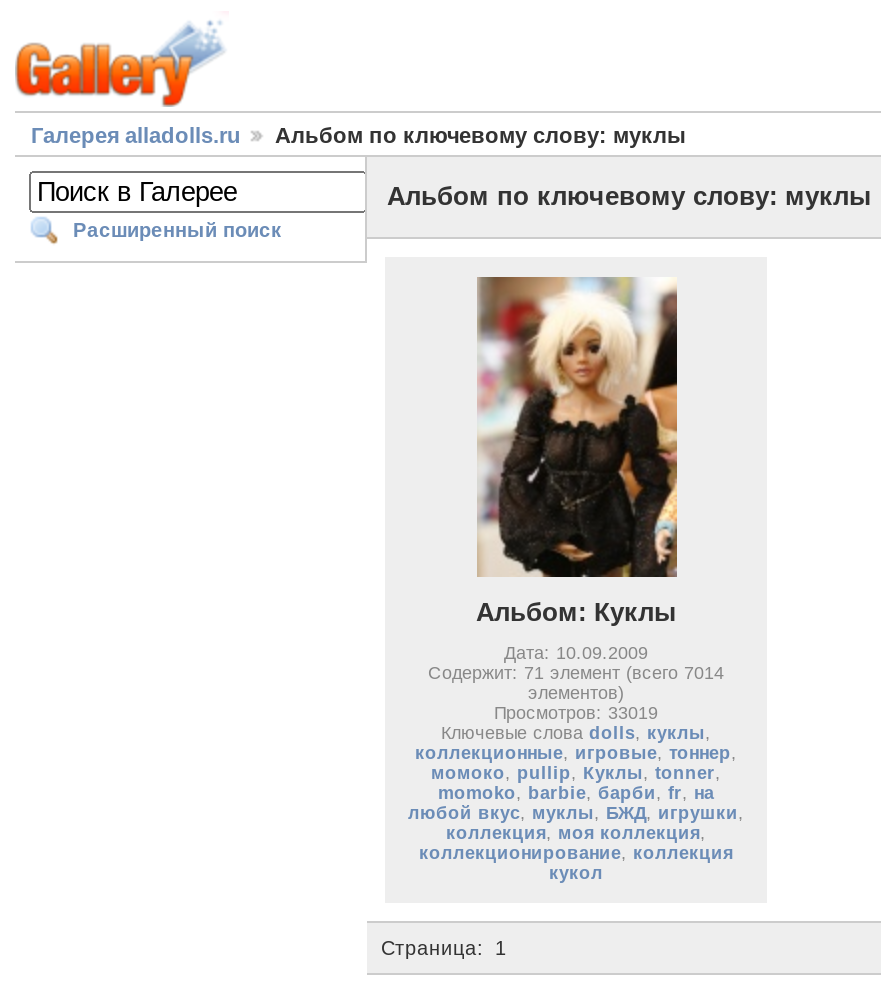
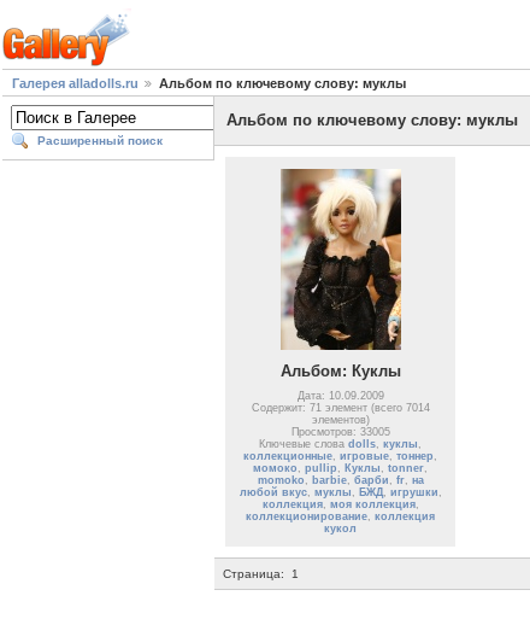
[494,702,658,722] Просмотров: 33019 -> [291,426,390,438] Просмотров: 33005

